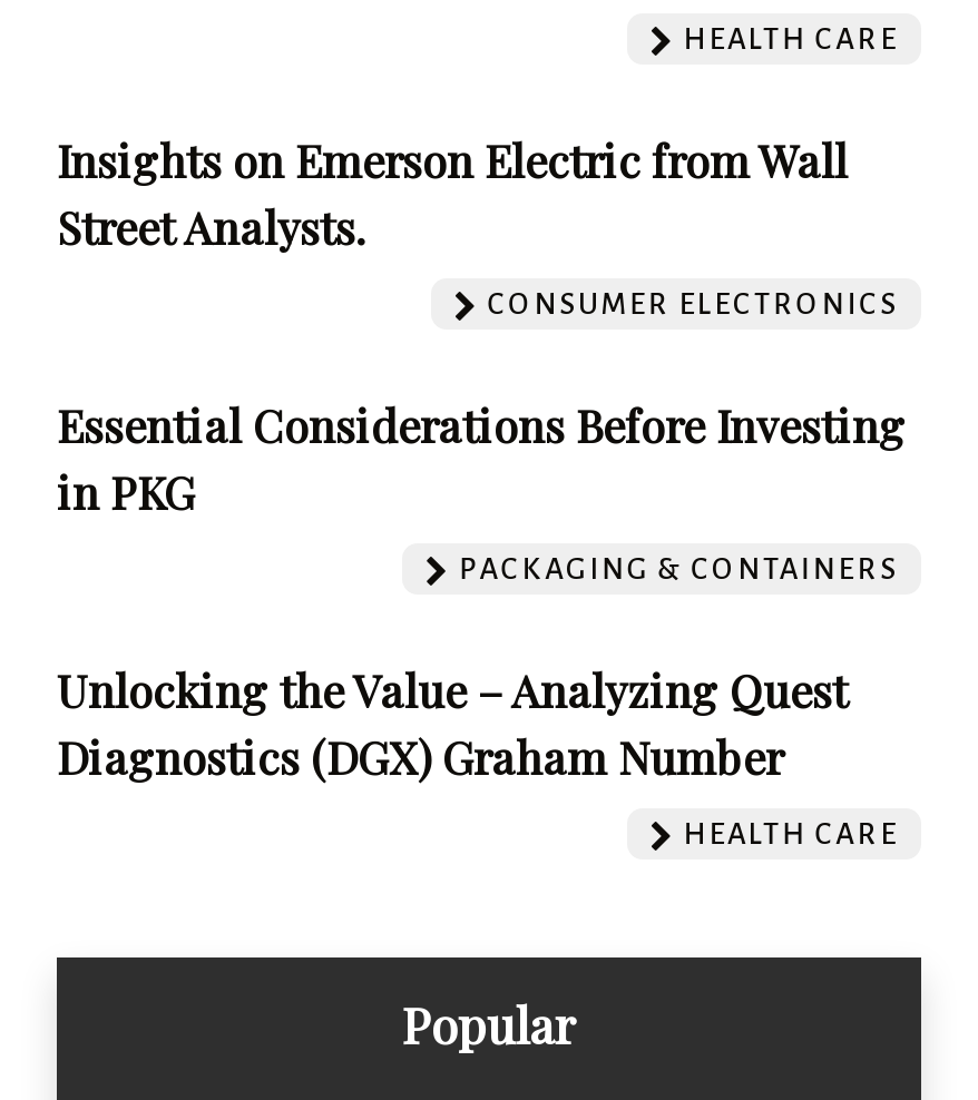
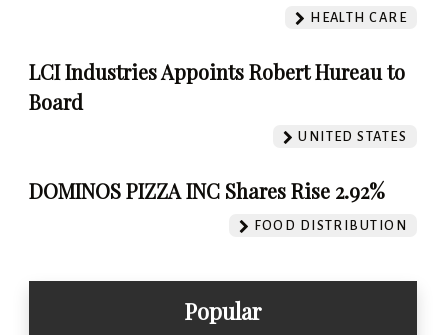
[57,129,906,851] Insights on Emerson Electric from Wall | Street Analysts. | CONSUMER ELECTRONICS | Essential Considerations Before Investing | in PKG | PACKAGING & CONTAINERS | Unlocking the Value – Analyzing Quest | Diagnostics (DGX) Graham Number | HEALTH CARE -> [29,58,407,233] LCI Industries Appoints Robert Hureau to | Board | UNITED STATES | DOMINOS PIZZA INC Shares Rise 2.92% | FOOD DISTRIBUTION

